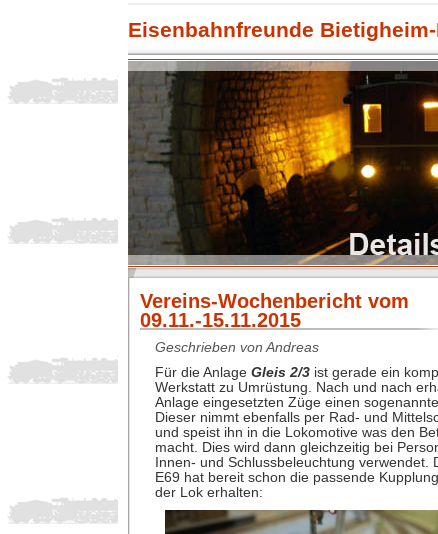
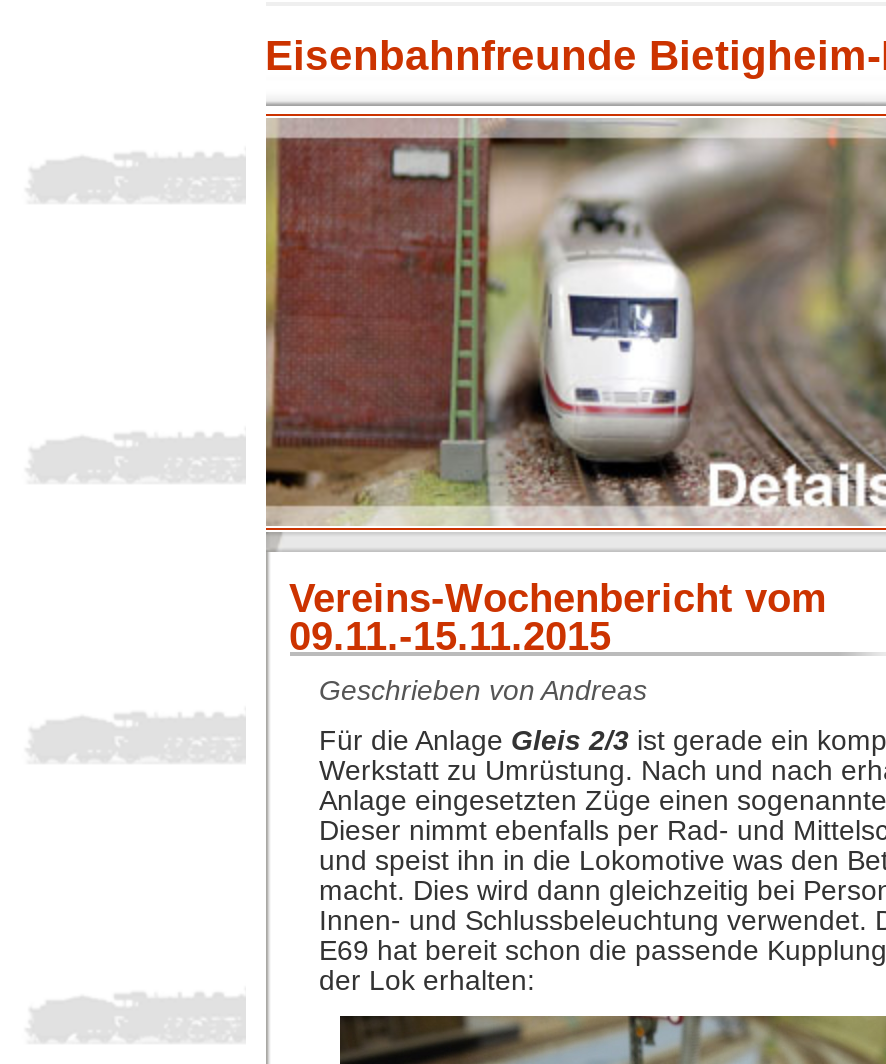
[128,61,435,265] [image] -> [264,116,880,528] [image]

